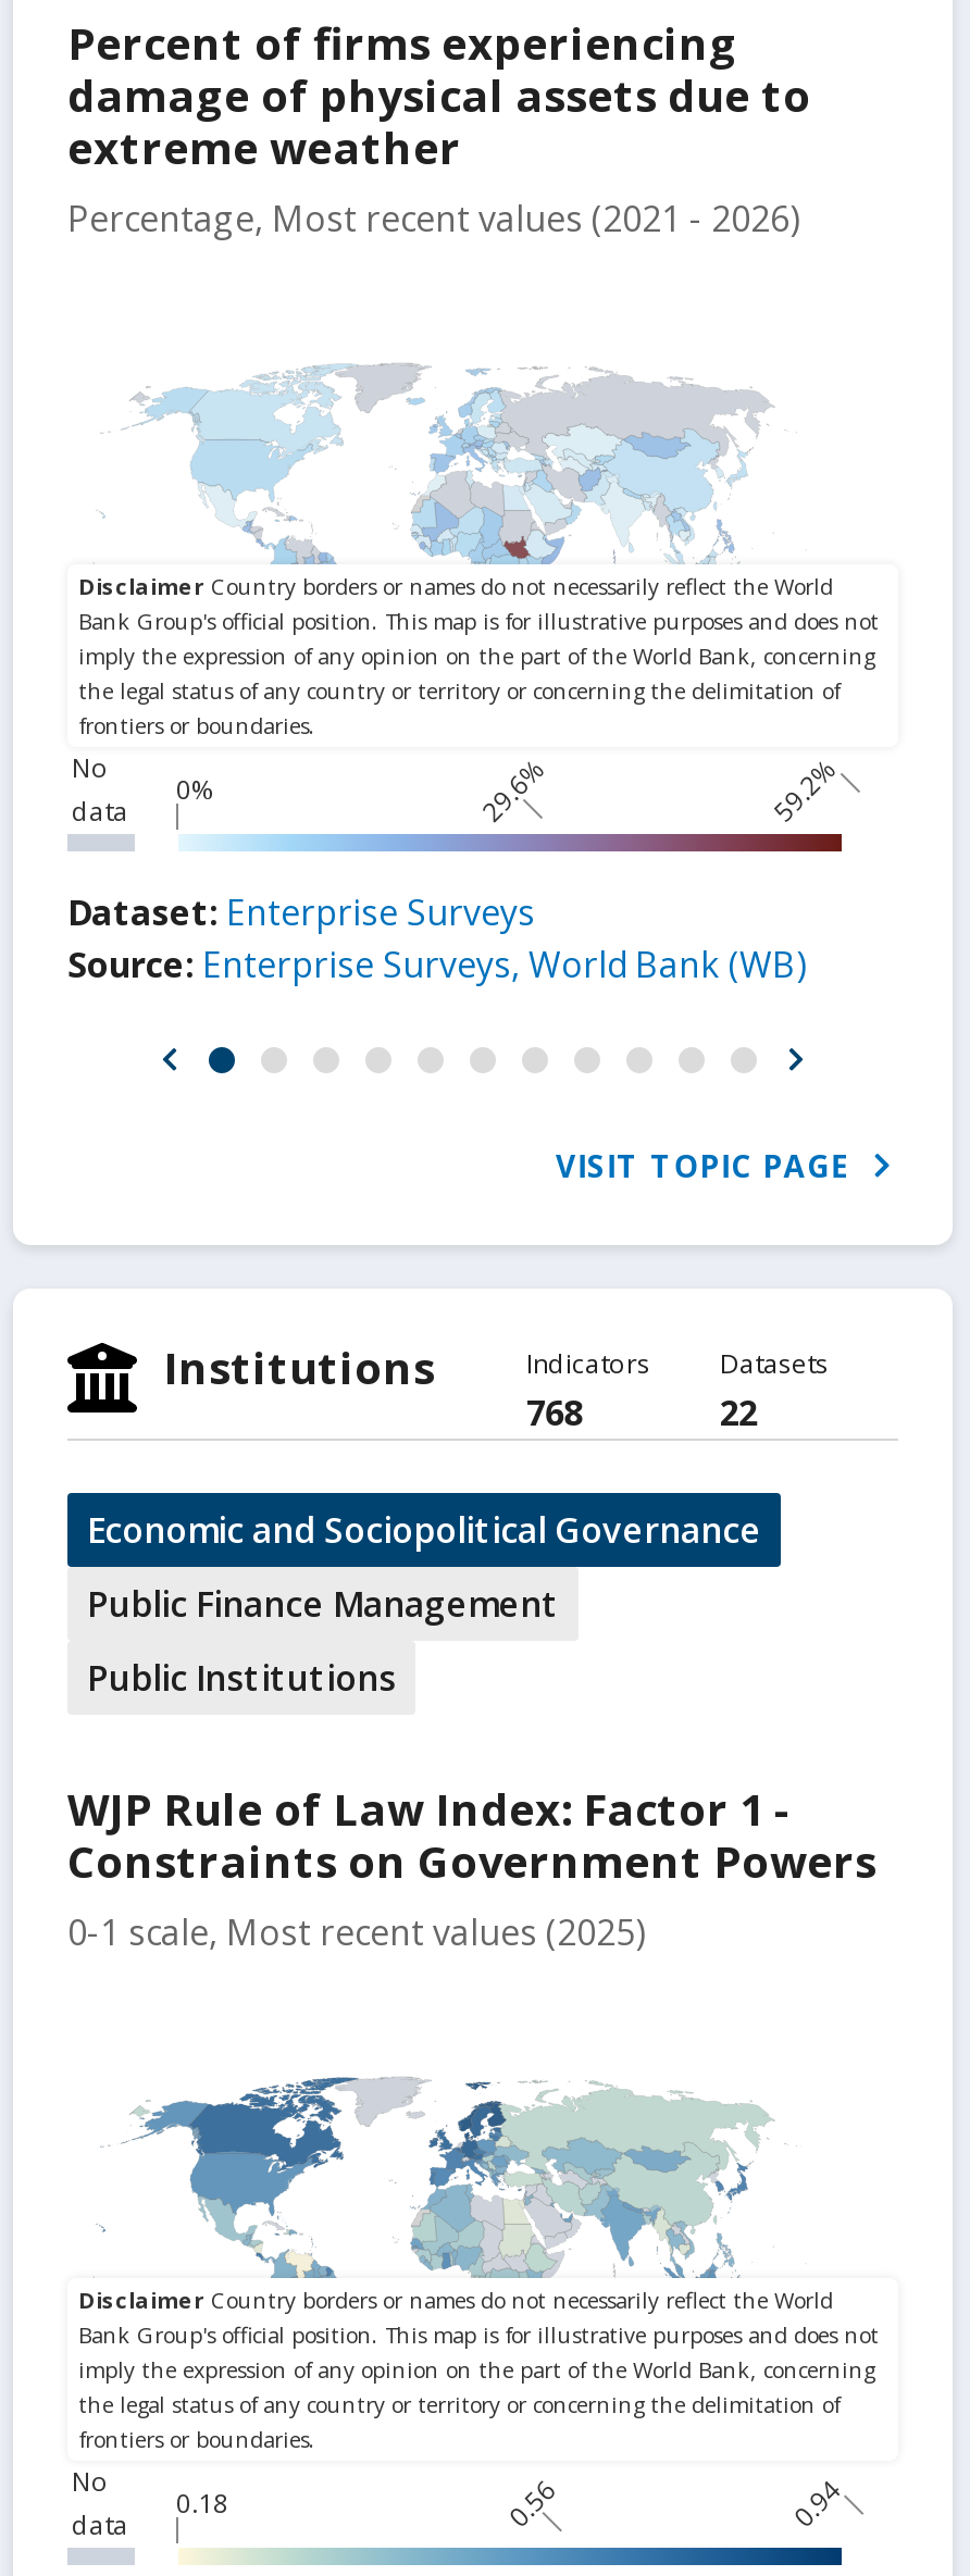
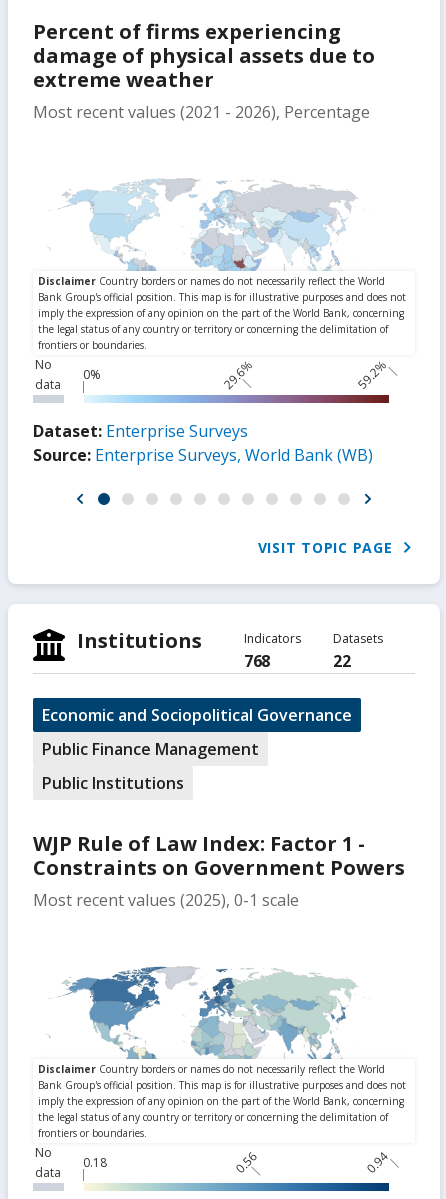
[67,195,800,242] Percentage, Most recent values (2021 - 2026) -> [33,101,370,123] Most recent values (2021 - 2026), Percentage
[67,1908,646,1956] 0-1 scale, Most recent values (2025) -> [33,889,299,911] Most recent values (2025), 0-1 scale

